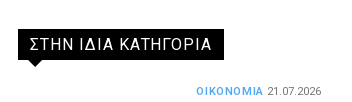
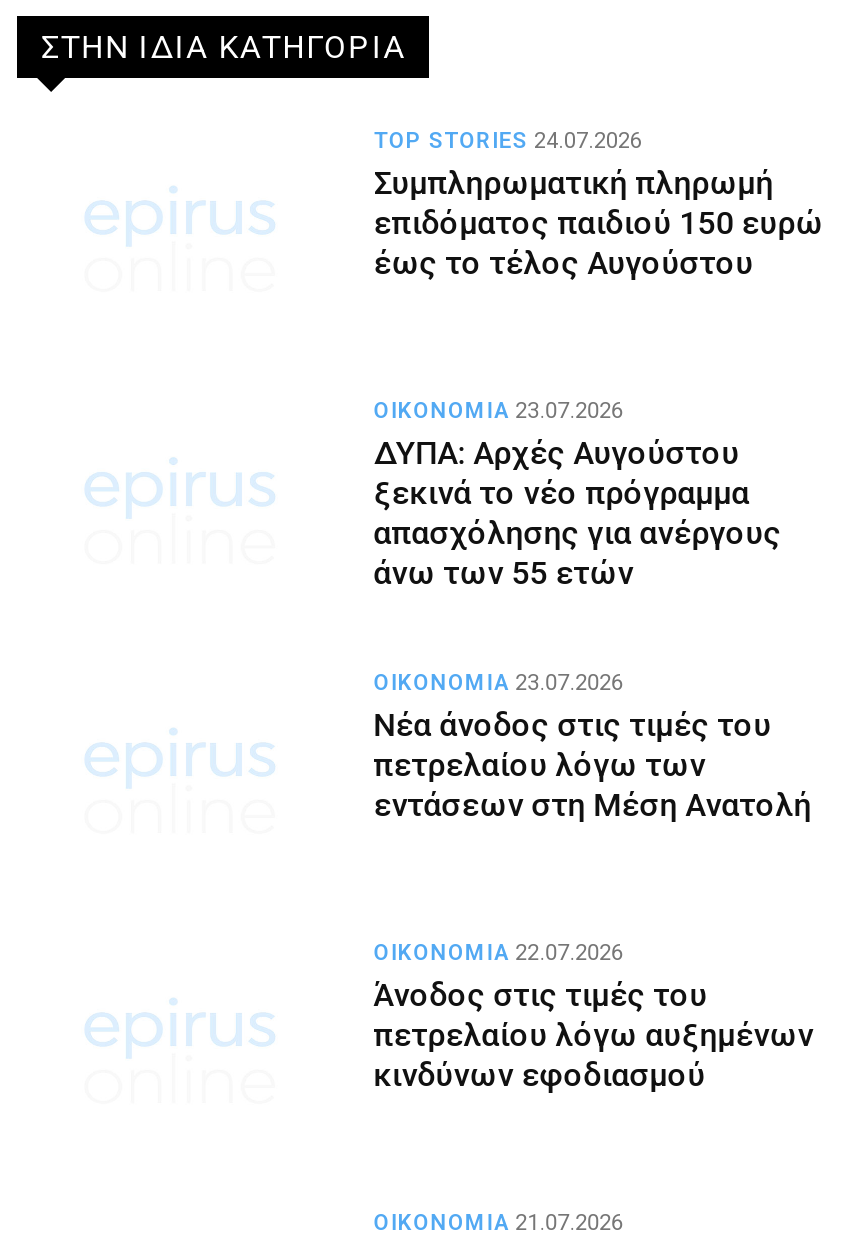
none -> [373,164,823,282] Συμπληρωματική πληρωμή | επιδόματος παιδιού 150 ευρώ | έως το τέλος Αυγούστου
none -> [373,128,642,154] TOP STORIES 24.07.2026
none -> [373,434,781,592] ΔΥΠΑ: Αρχές Αυγούστου | ξεκινά το νέο πρόγραμμα | απασχόλησης για ανέργους | άνω των 55 ετών
none -> [373,398,623,424] ΟΙΚΟΝΟΜΙΑ 23.07.2026
none -> [373,705,811,823] Νέα άνοδος στις τιμές του | πετρελαίου λόγω των | εντάσεων στη Μέση Ανατολή
none -> [373,669,623,695] ΟΙΚΟΝΟΜΙΑ 23.07.2026
none -> [373,976,813,1094] Άνοδος στις τιμές του | πετρελαίου λόγω αυξημένων | κινδύνων εφοδιασμού
none -> [373,940,623,966] ΟΙΚΟΝΟΜΙΑ 22.07.2026

